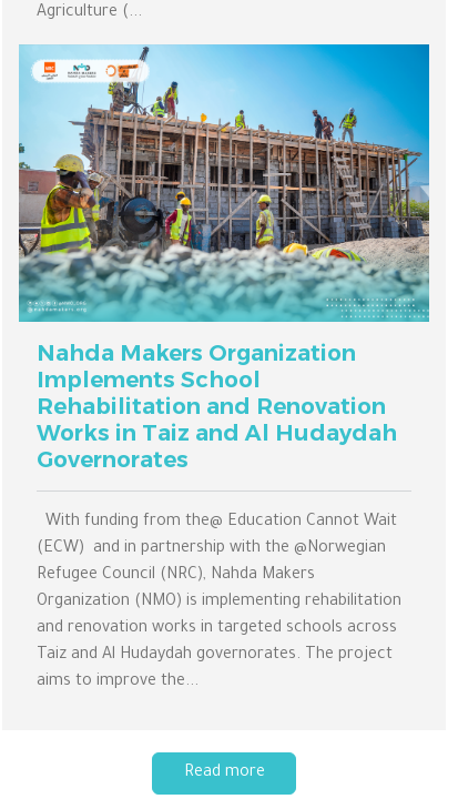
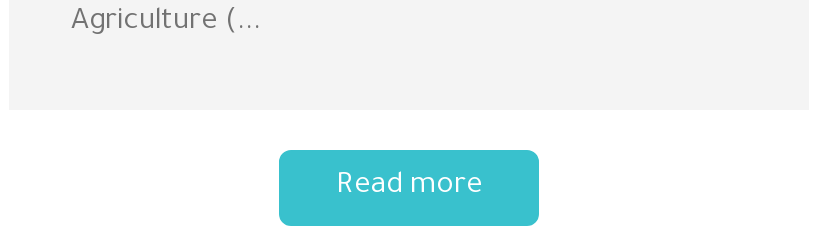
[18,43,430,691] [image] | Nahda Makers Organization | Implements School | Rehabilitation and Renovation | Works in Taiz and Al Hudaydah | Governorates | With funding from the@ Education Cannot Wait | (ECW) and in partnership with the @Norwegian | Refugee Council (NRC), Nahda Makers | Organization (NMO) is implementing rehabilitation | and renovation works in targeted schools across | Taiz and Al Hudaydah governorates. The project | aims to improve the... -> none

